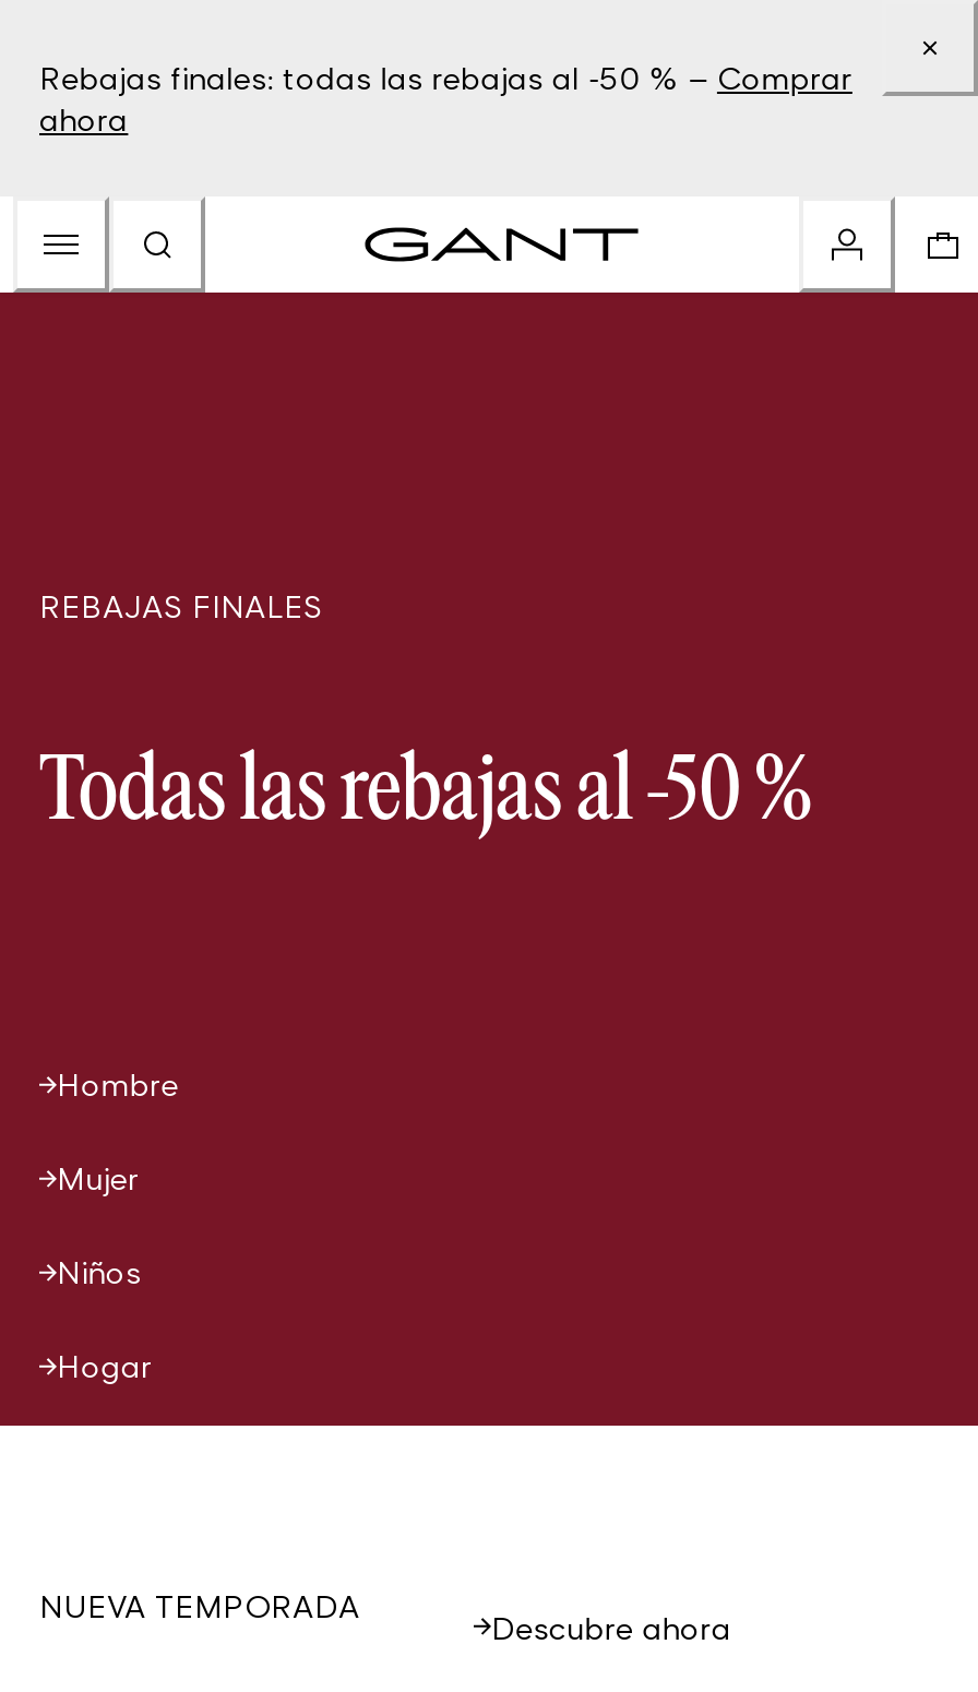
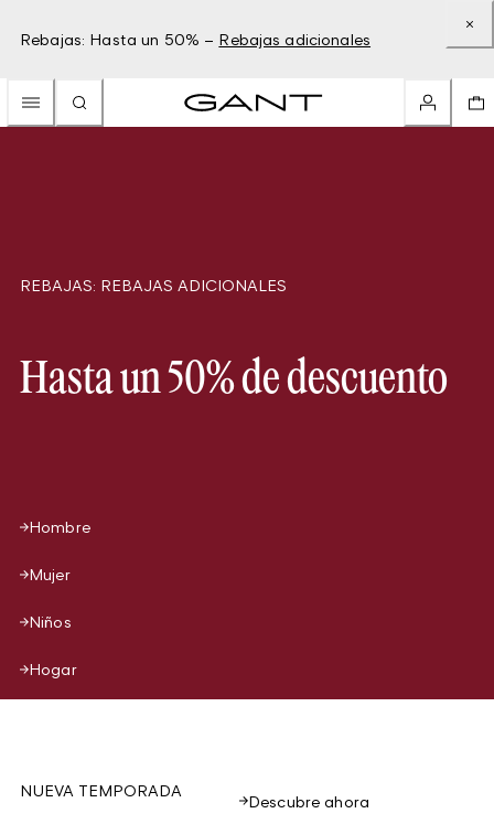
[39,59,852,138] Rebajas finales: todas las rebajas al -50 % – Comprar | ahora -> [20,30,370,49] Rebajas: Hasta un 50% – Rebajas adicionales
[39,587,323,624] REBAJAS FINALES -> [20,276,287,295] REBAJAS: REBAJAS ADICIONALES
[39,749,812,838] Todas las rebajas al -50 % -> [20,357,448,403] Hasta un 50% de descuento

